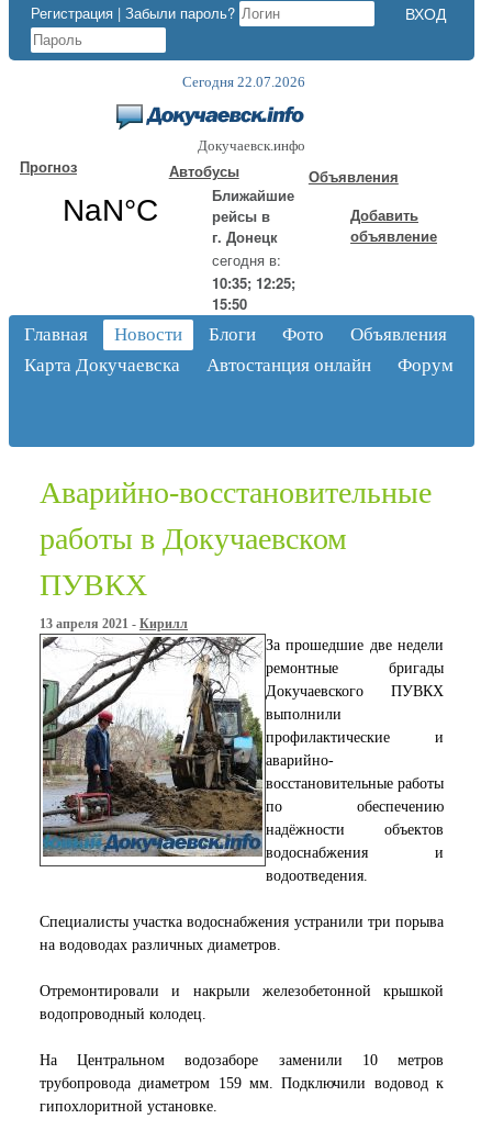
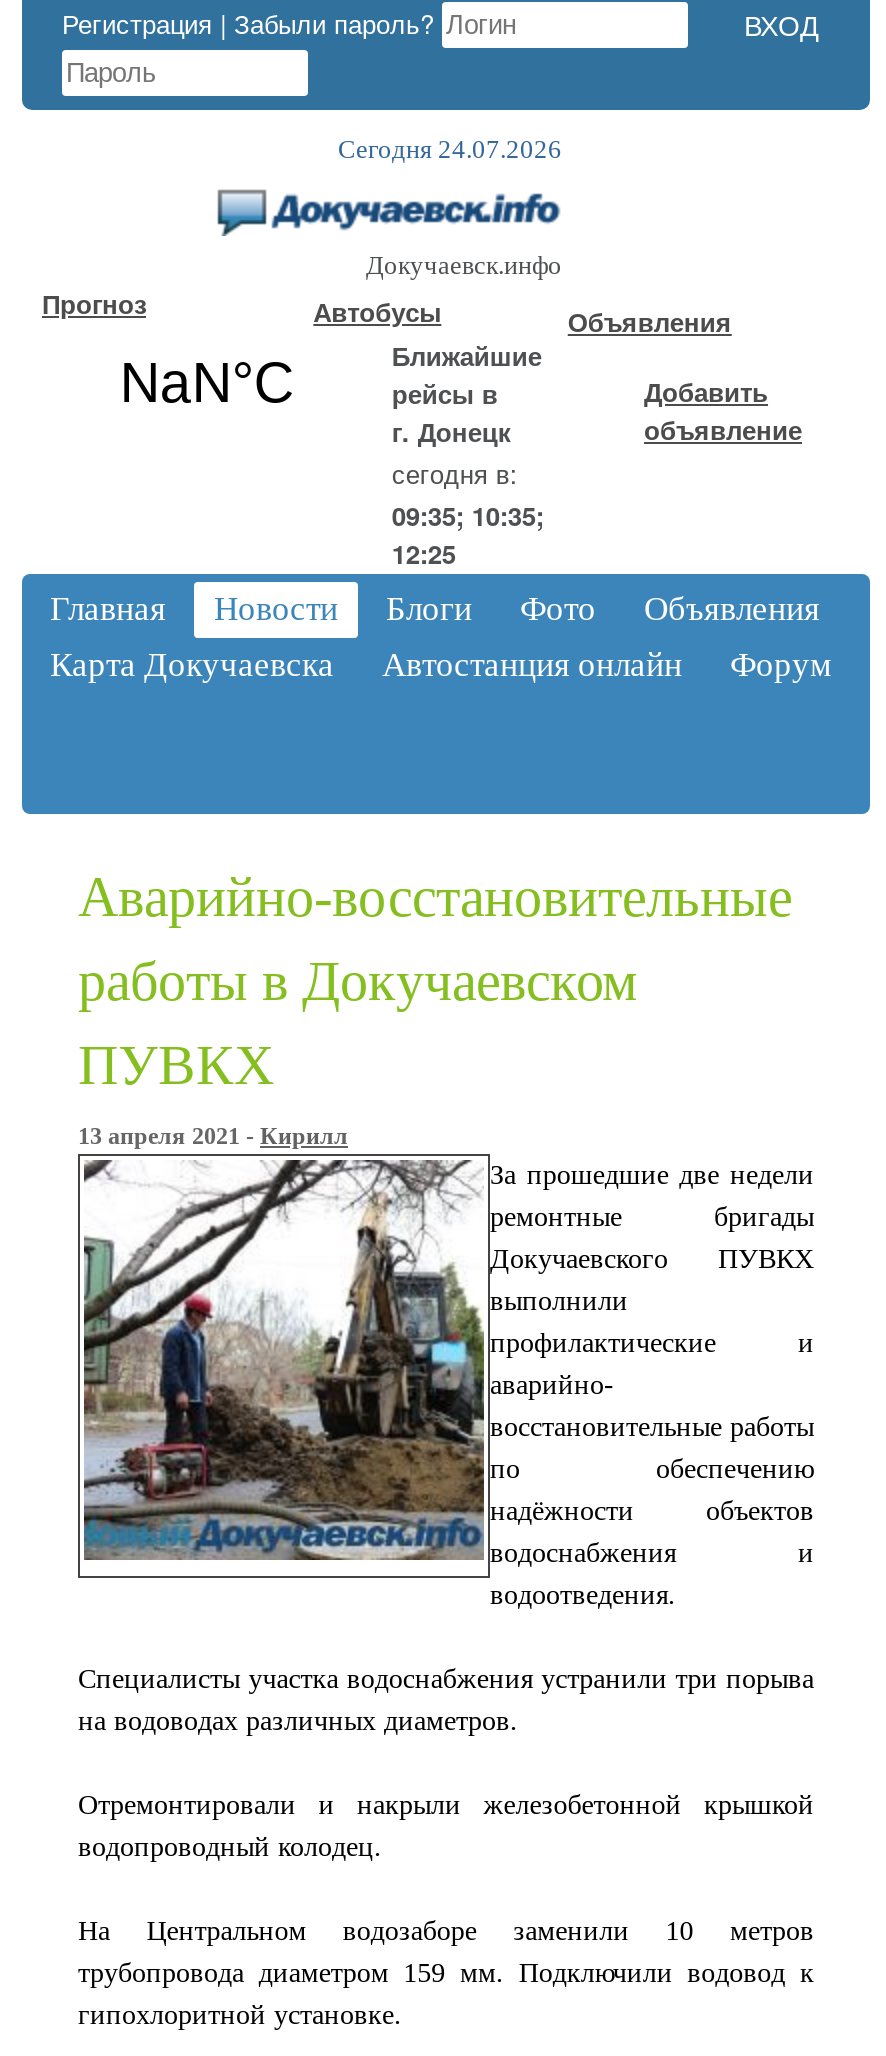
[182,74,305,90] Сегодня 22.07.2026 -> [338,134,562,164] Сегодня 24.07.2026
[212,272,295,293] 10:35; 12:25; -> [392,496,544,534] 09:35; 10:35;
[212,293,247,314] 15:50 -> [392,534,456,572] 12:25

